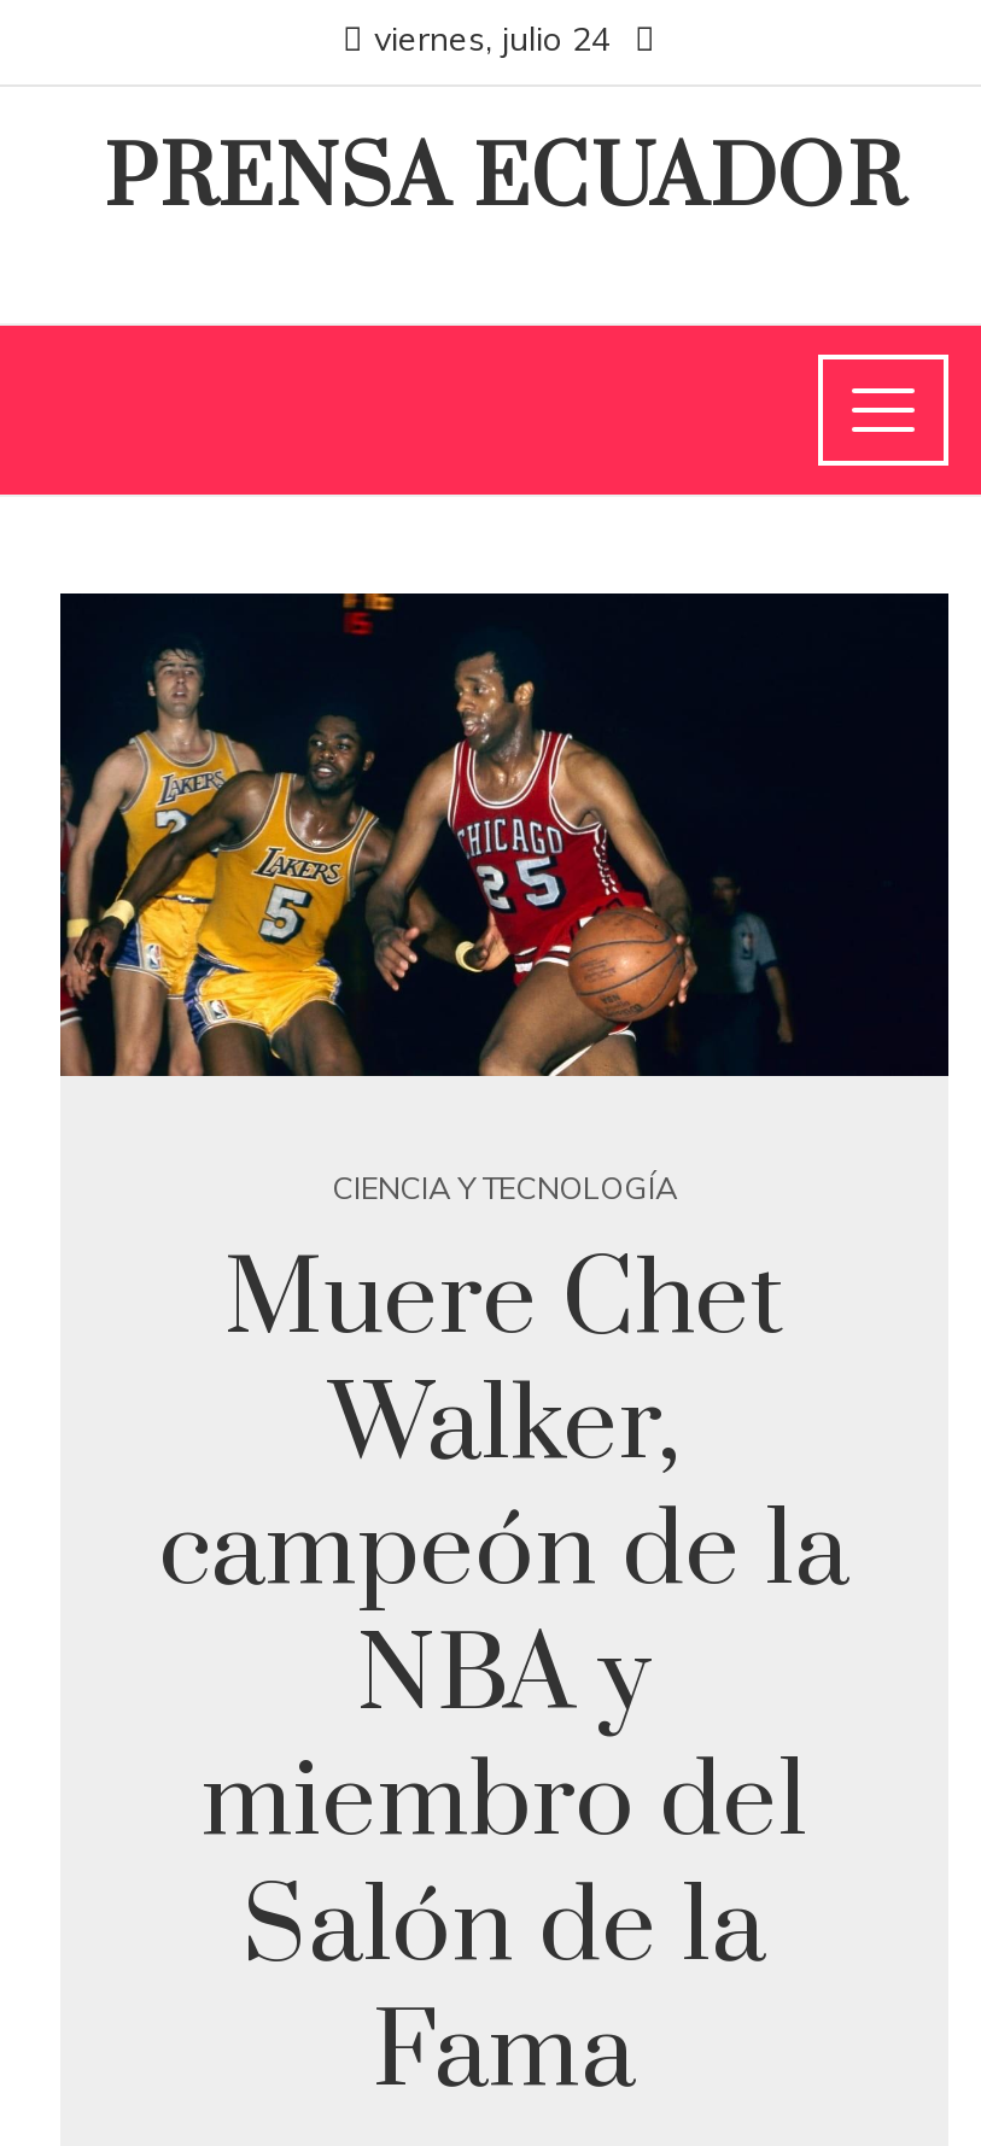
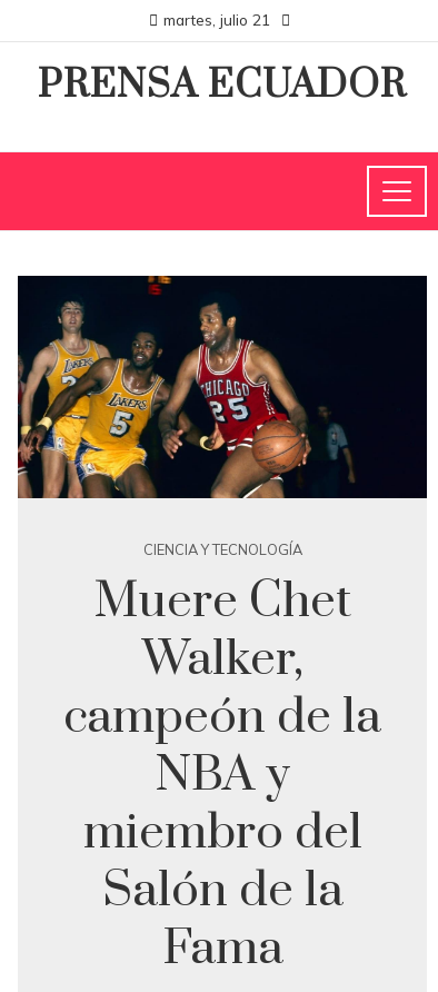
[374,17,611,58] viernes, julio 24 -> [163,10,270,29] martes, julio 21

